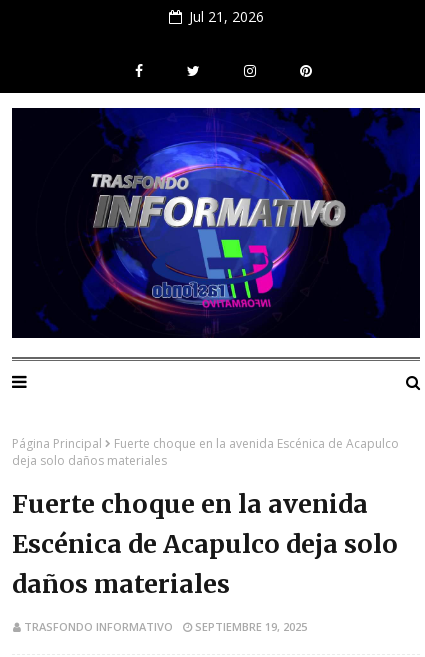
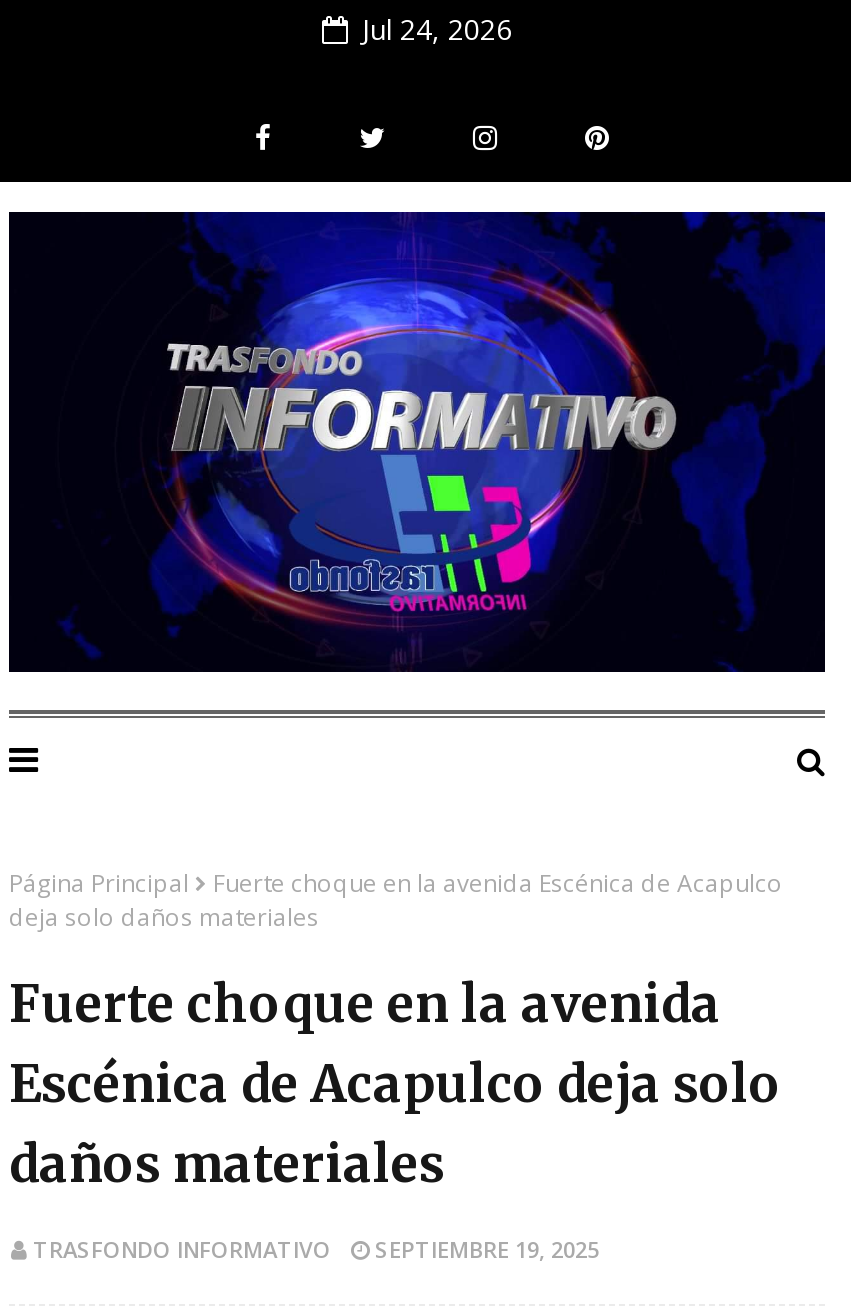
[188,7,263,26] Jul 21, 2026 -> [362,10,512,48] Jul 24, 2026

